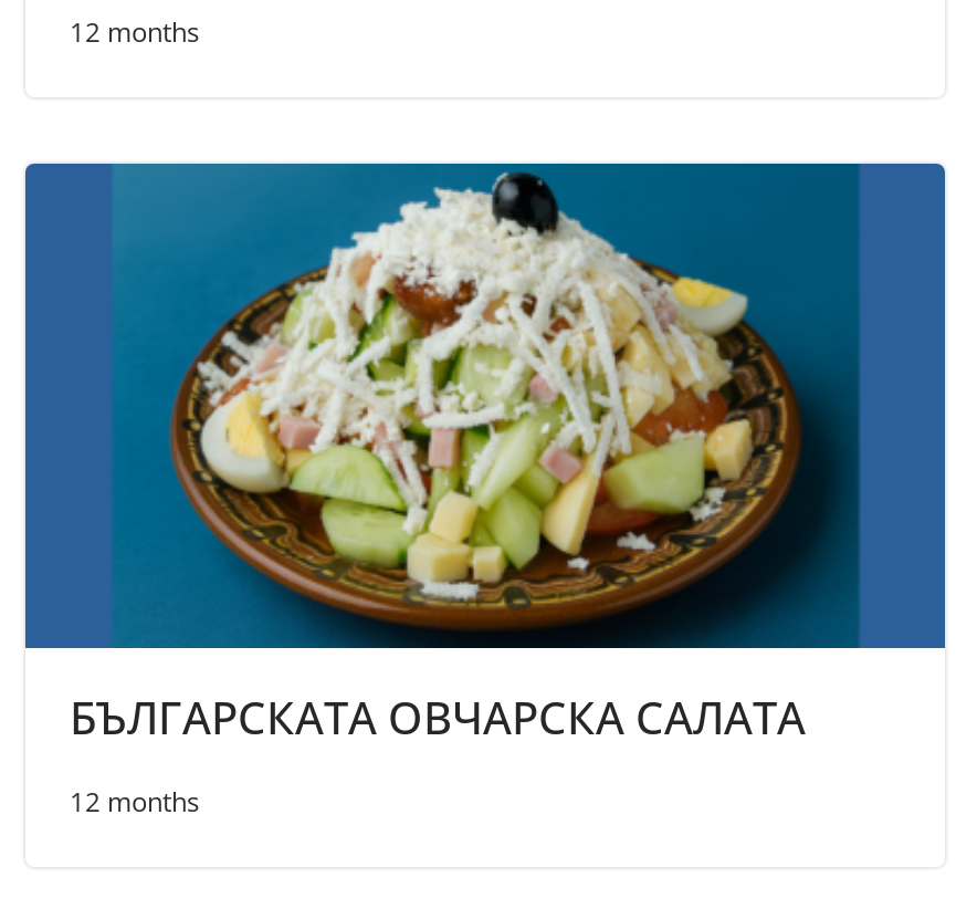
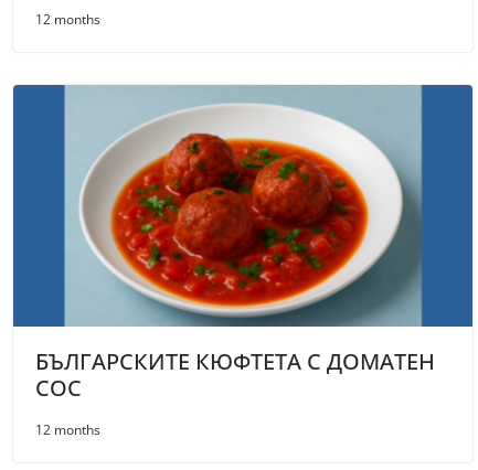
[70,164,859,747] [image] | БЪЛГАРСКАТА ОВЧАРСКА САЛАТА -> [35,85,435,403] [image] | БЪЛГАРСКИТЕ КЮФТЕТА С ДОМАТЕН | СОС

